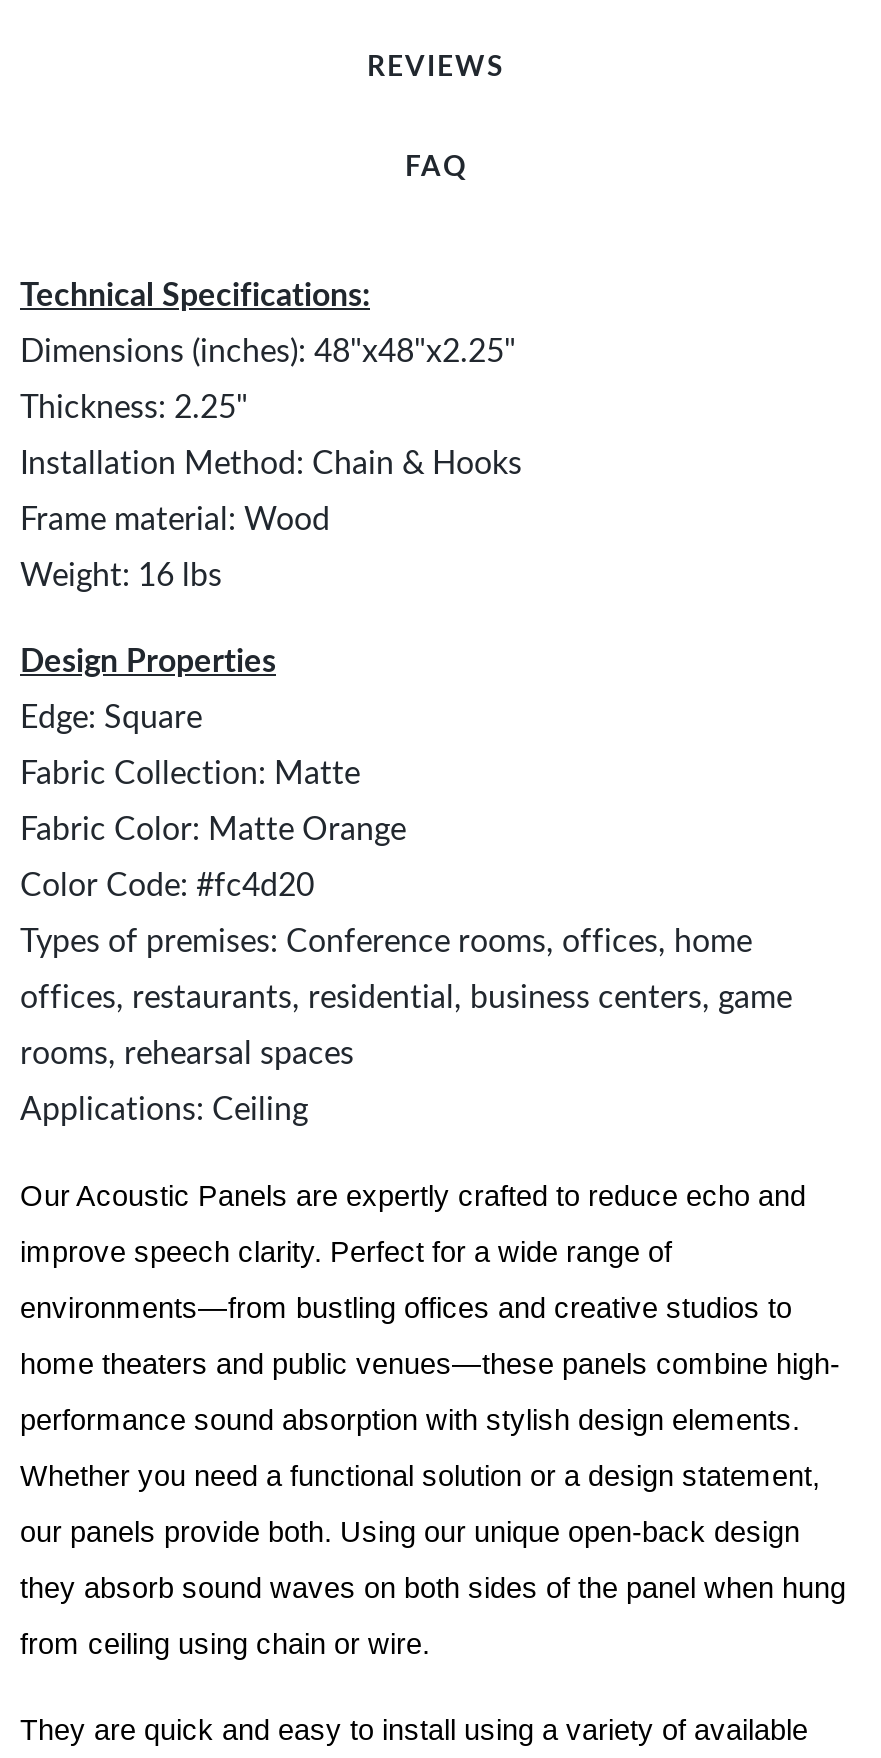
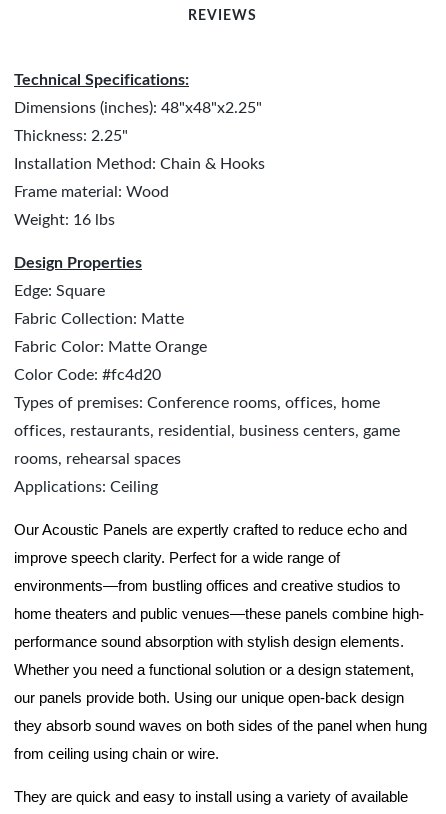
[405,154,467,182] FAQ -> none

